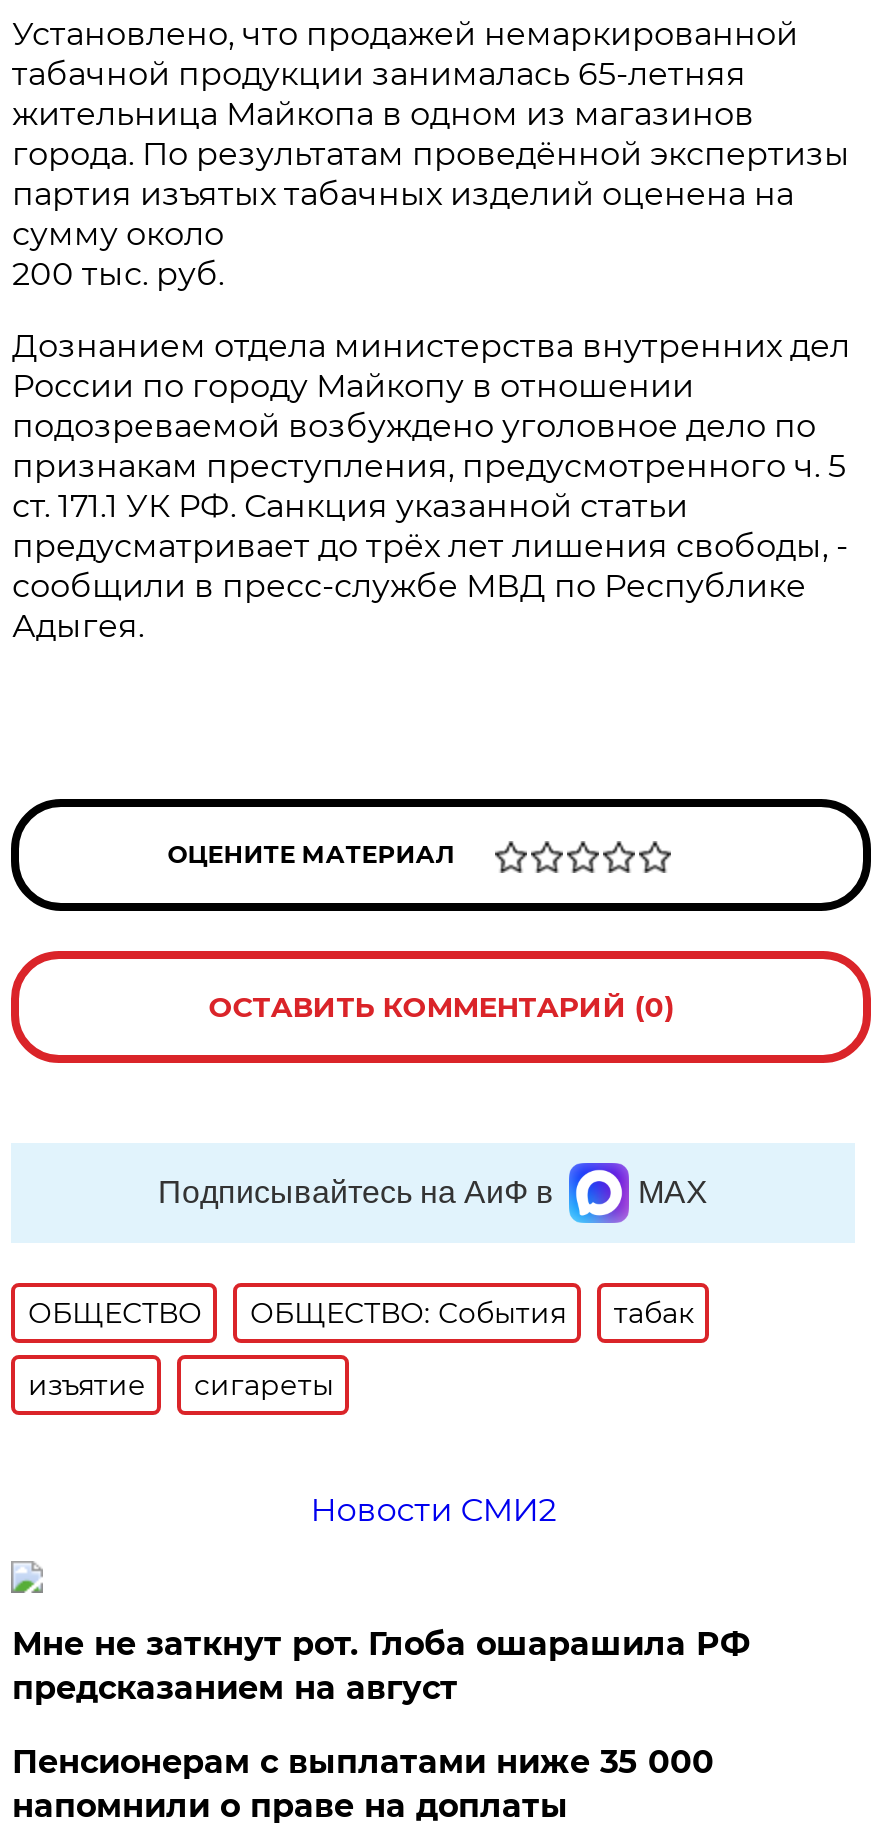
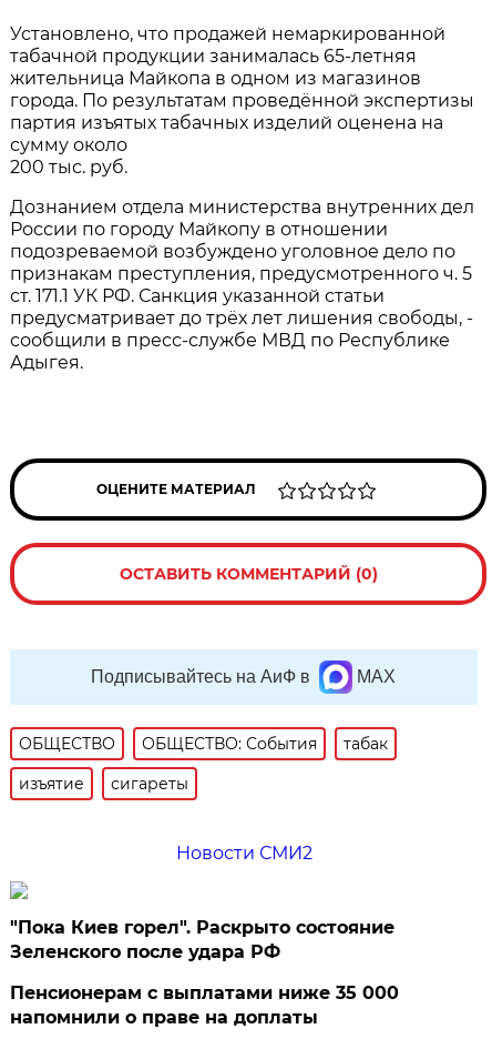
[12,1625,750,1707] Мне не заткнут рот. Глоба ошарашила РФ | предсказанием на август -> [10,917,395,962] "Пока Киев горел". Раскрыто состояние | Зеленского после удара РФ

